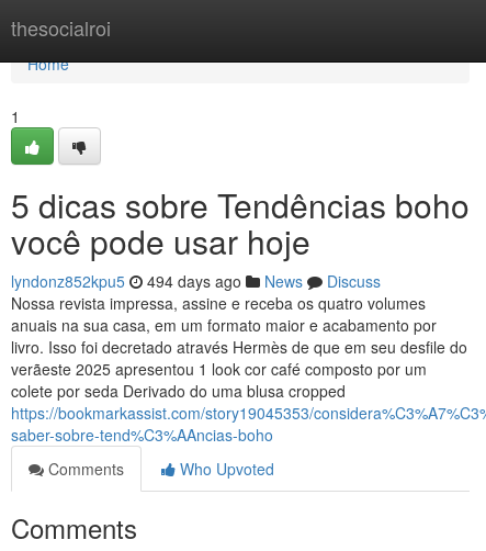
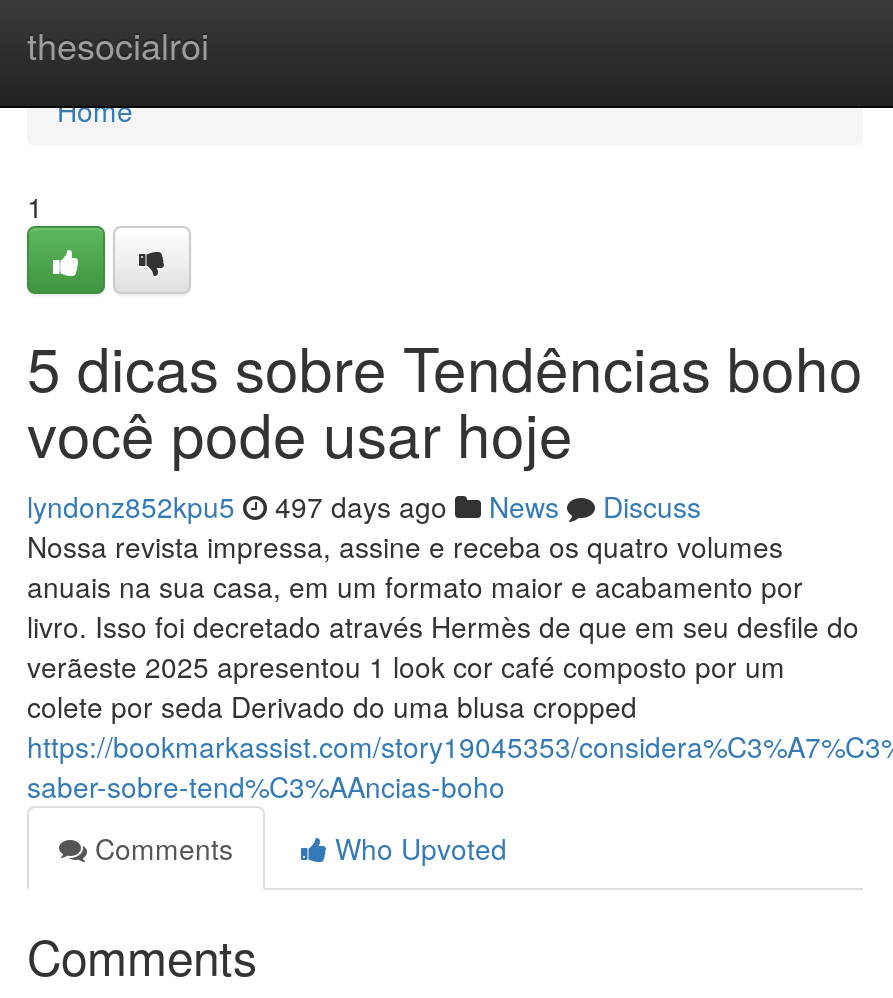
[11,270,381,292] lyndonz852kpu5 494 days ago News Discuss -> [27,486,701,526] lyndonz852kpu5 497 days ago News Discuss

